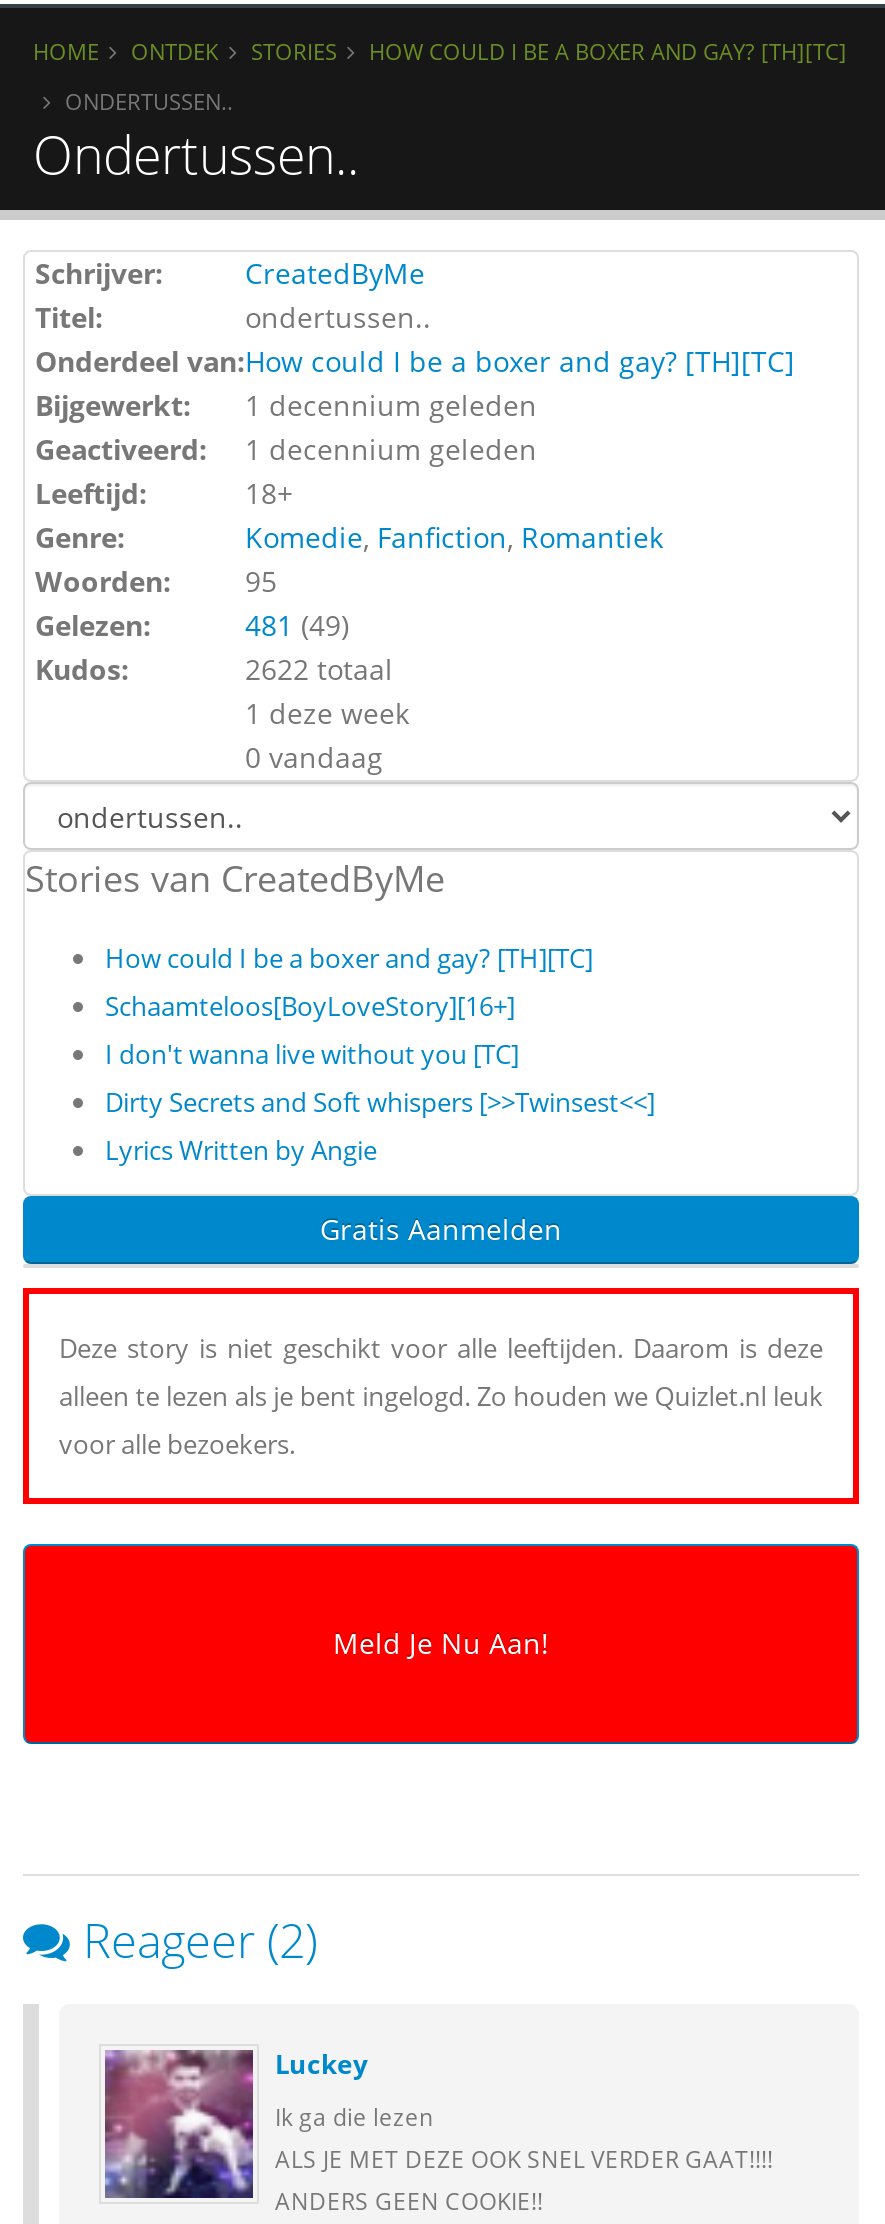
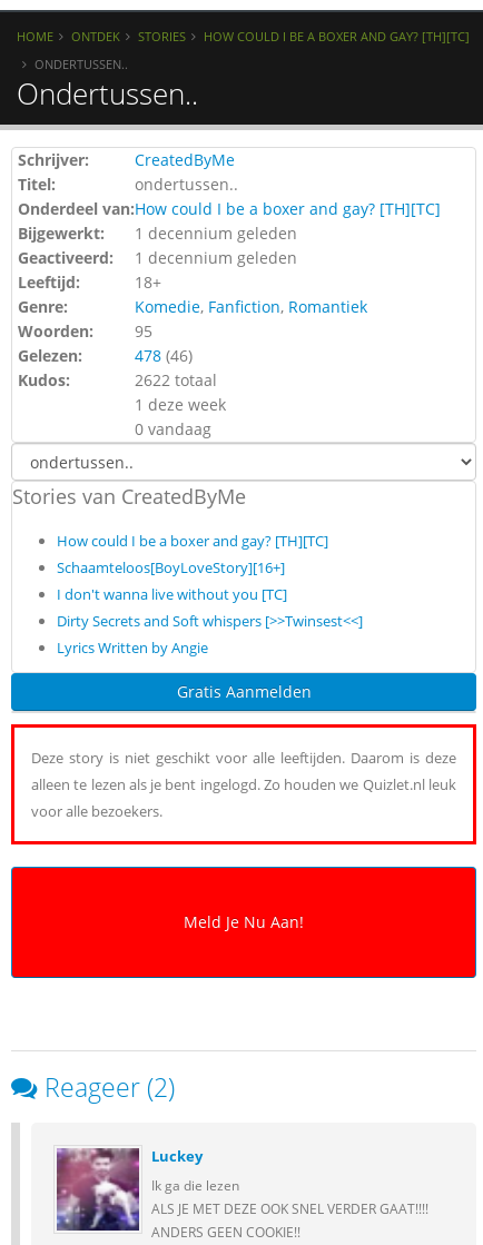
[245,606,349,644] 481 (49) -> [135,345,193,366] 478 (46)

